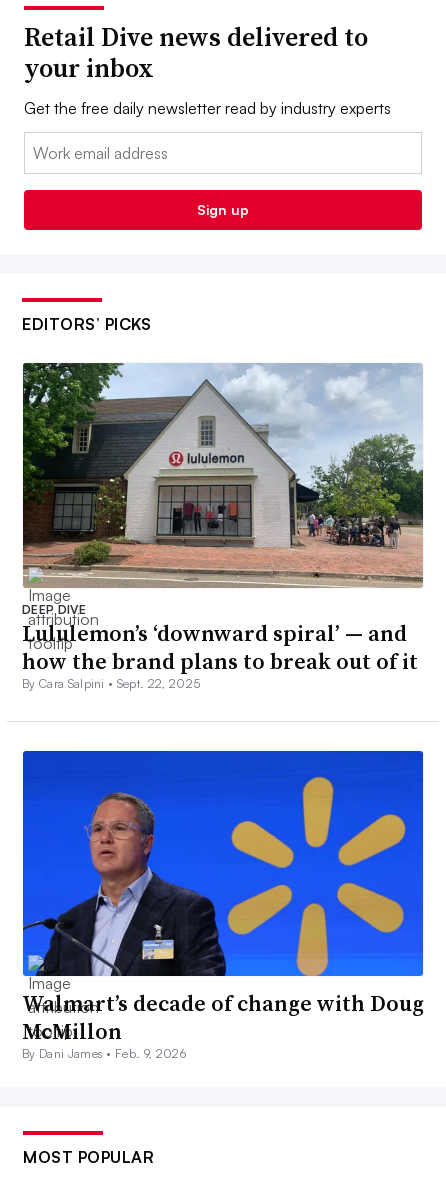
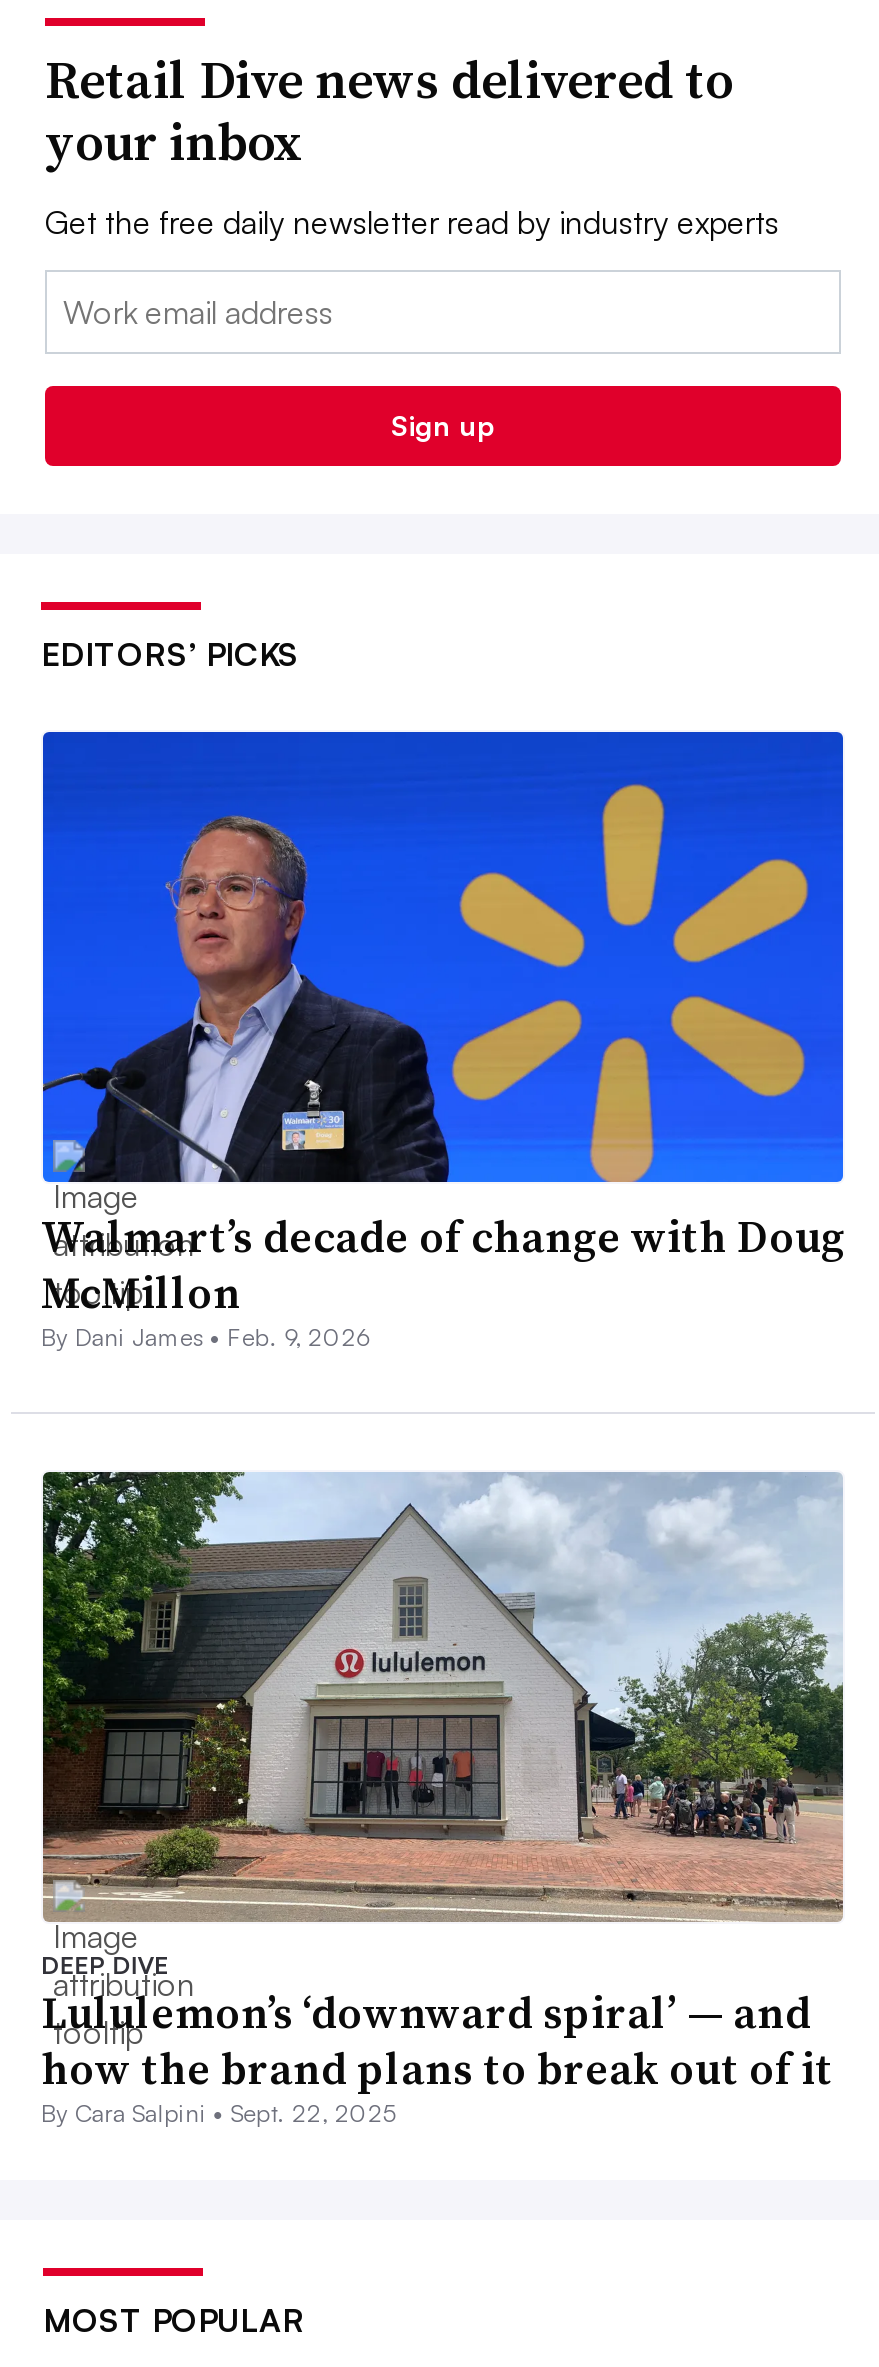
moved [22,361,425,691] -> [41,1468,847,2128]: [image] | DEEP DIVE | Lululemon’s ‘downward spiral’ — and | how the brand plans to break out of it | By Cara Salpini • Sept. 22, 2025
moved [22,750,424,1061] -> [41,730,845,1352]: [image] | Walmart’s decade of change with Doug | McMillon | By Dani James • Feb. 9, 2026

